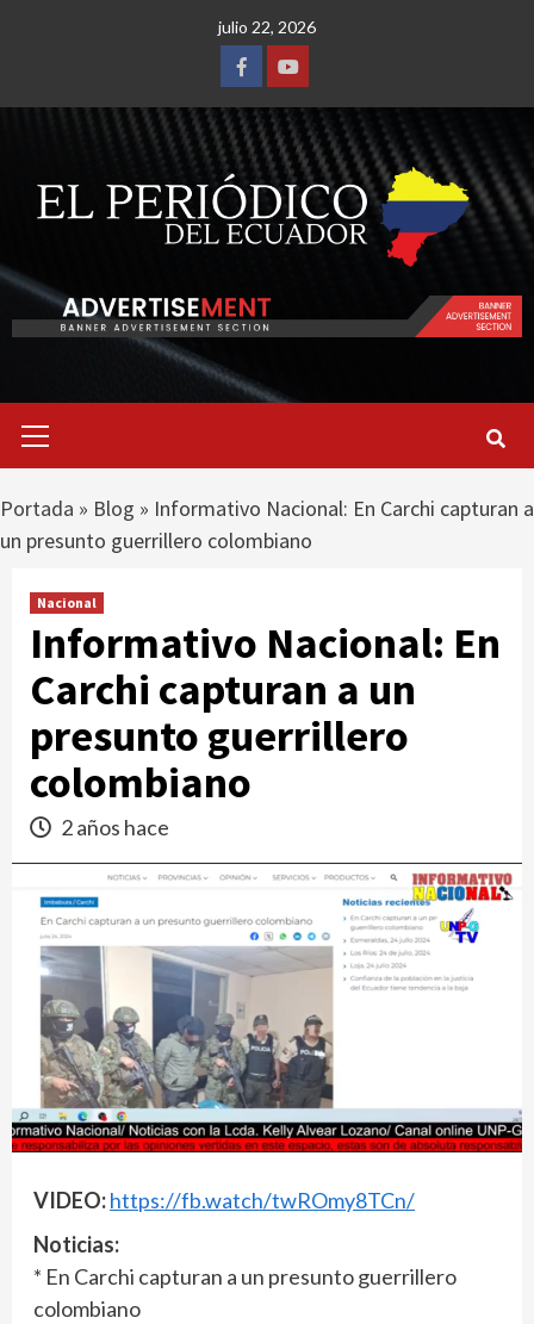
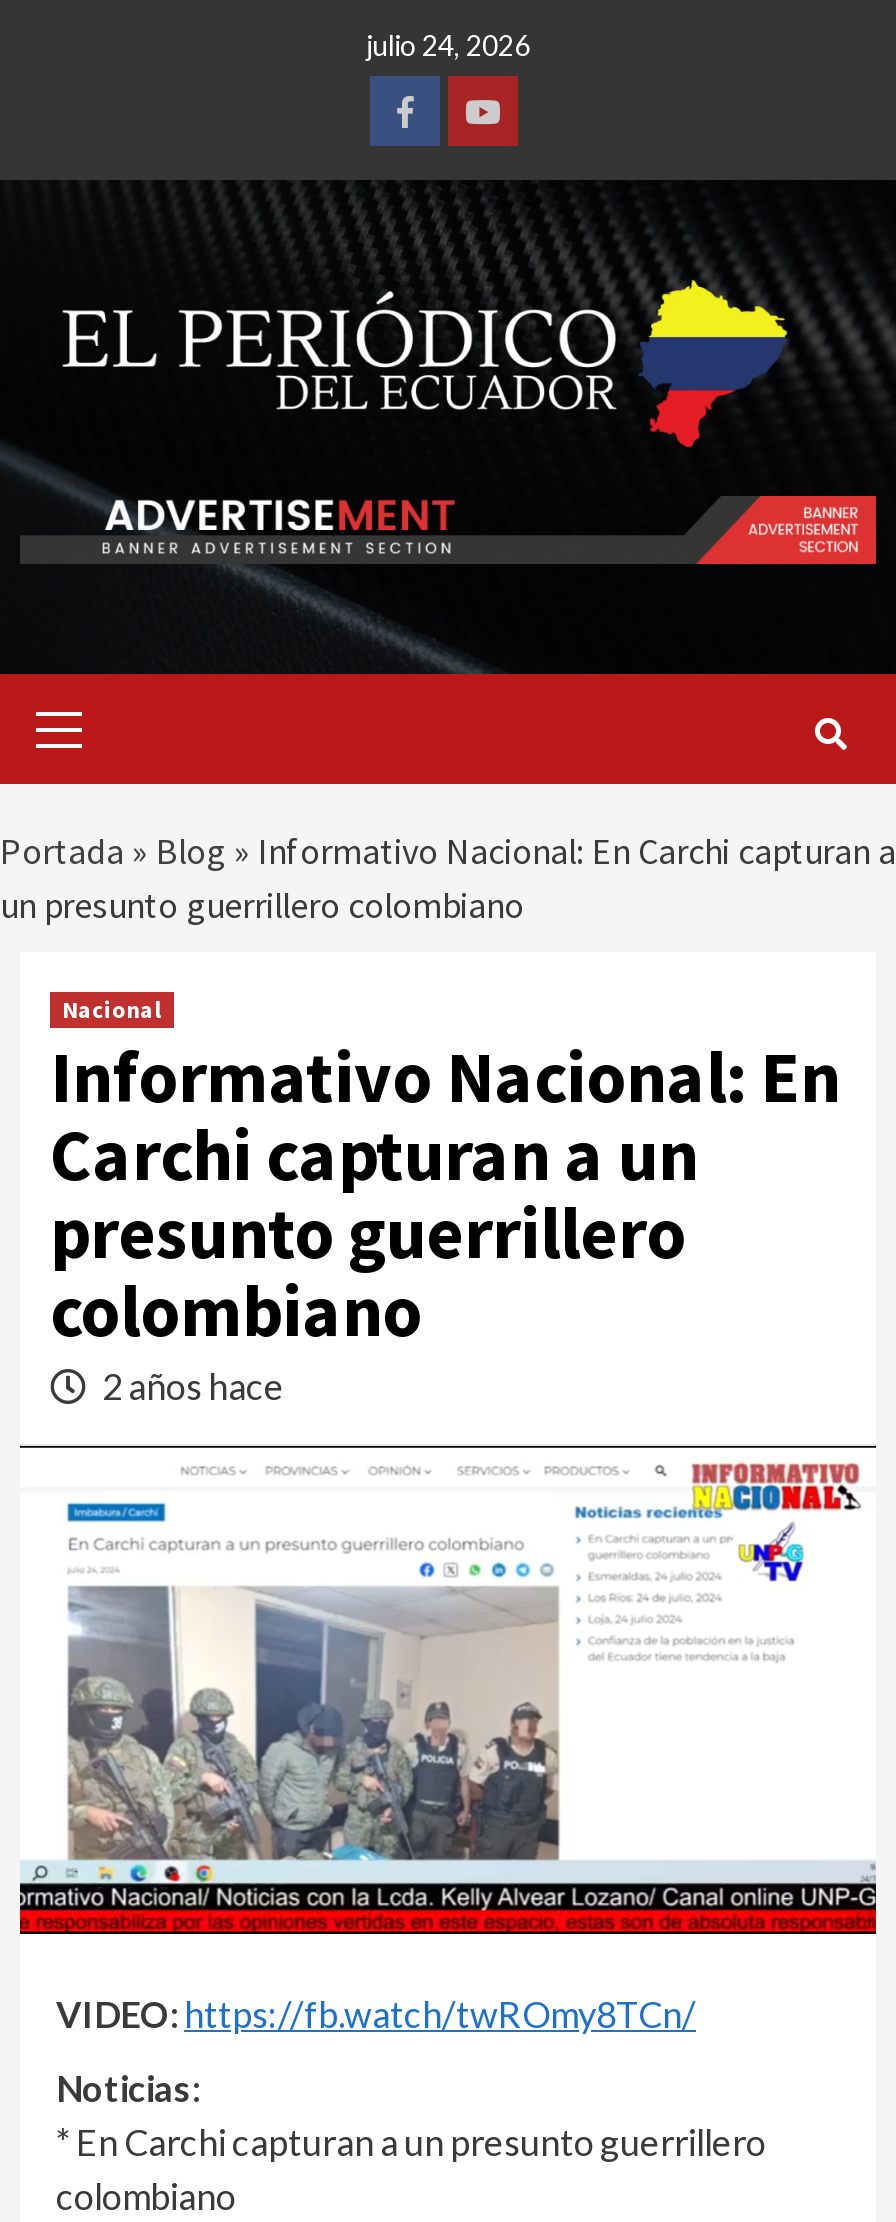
[218,17,316,37] julio 22, 2026 -> [366,28,530,62] julio 24, 2026

